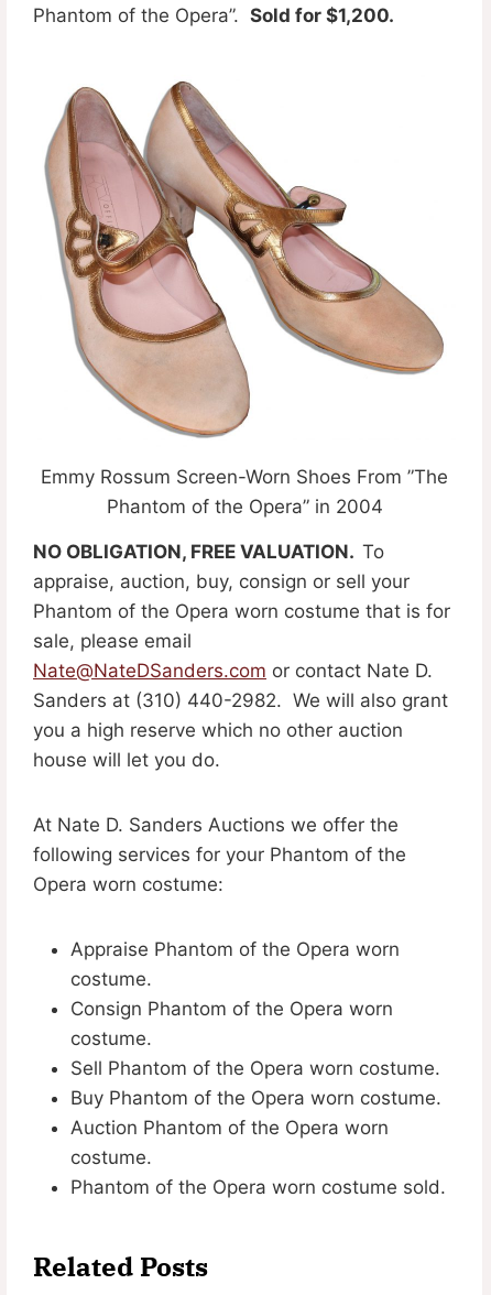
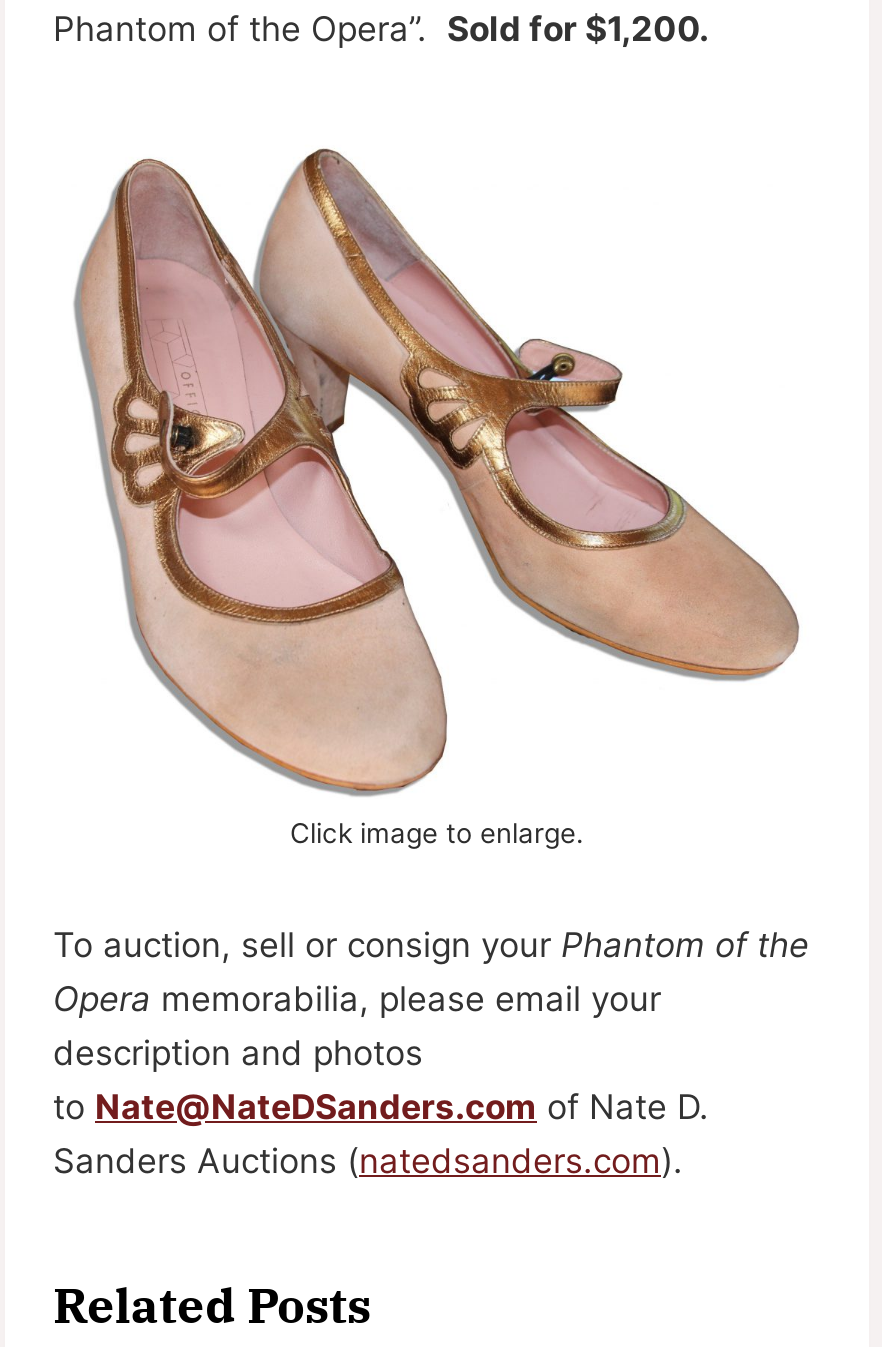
[33,466,450,1198] Emmy Rossum Screen-Worn Shoes From ”The | Phantom of the Opera” in 2004 | NO OBLIGATION, FREE VALUATION. To | appraise, auction, buy, consign or sell your | Phantom of the Opera worn costume that is for | sale, please email | Nate@NateDSanders.com or contact Nate D. | Sanders at (310) 440-2982. We will also grant | you a high reserve which no other auction | house will let you do. | At Nate D. Sanders Auctions we offer the | following services for your Phantom of the | Opera worn costume: | Appraise Phantom of the Opera worn | costume. | Consign Phantom of the Opera worn | costume. | Sell Phantom of the Opera worn costume. | Buy Phantom of the Opera worn costume. | Auction Phantom of the Opera worn | costume. | Phantom of the Opera worn costume sold. -> [53,817,809,1181] Click image to enlarge. | To auction, sell or consign your Phantom of the | Opera memorabilia, please email your | description and photos | to Nate@NateDSanders.com of Nate D. | Sanders Auctions (natedsanders.com).

